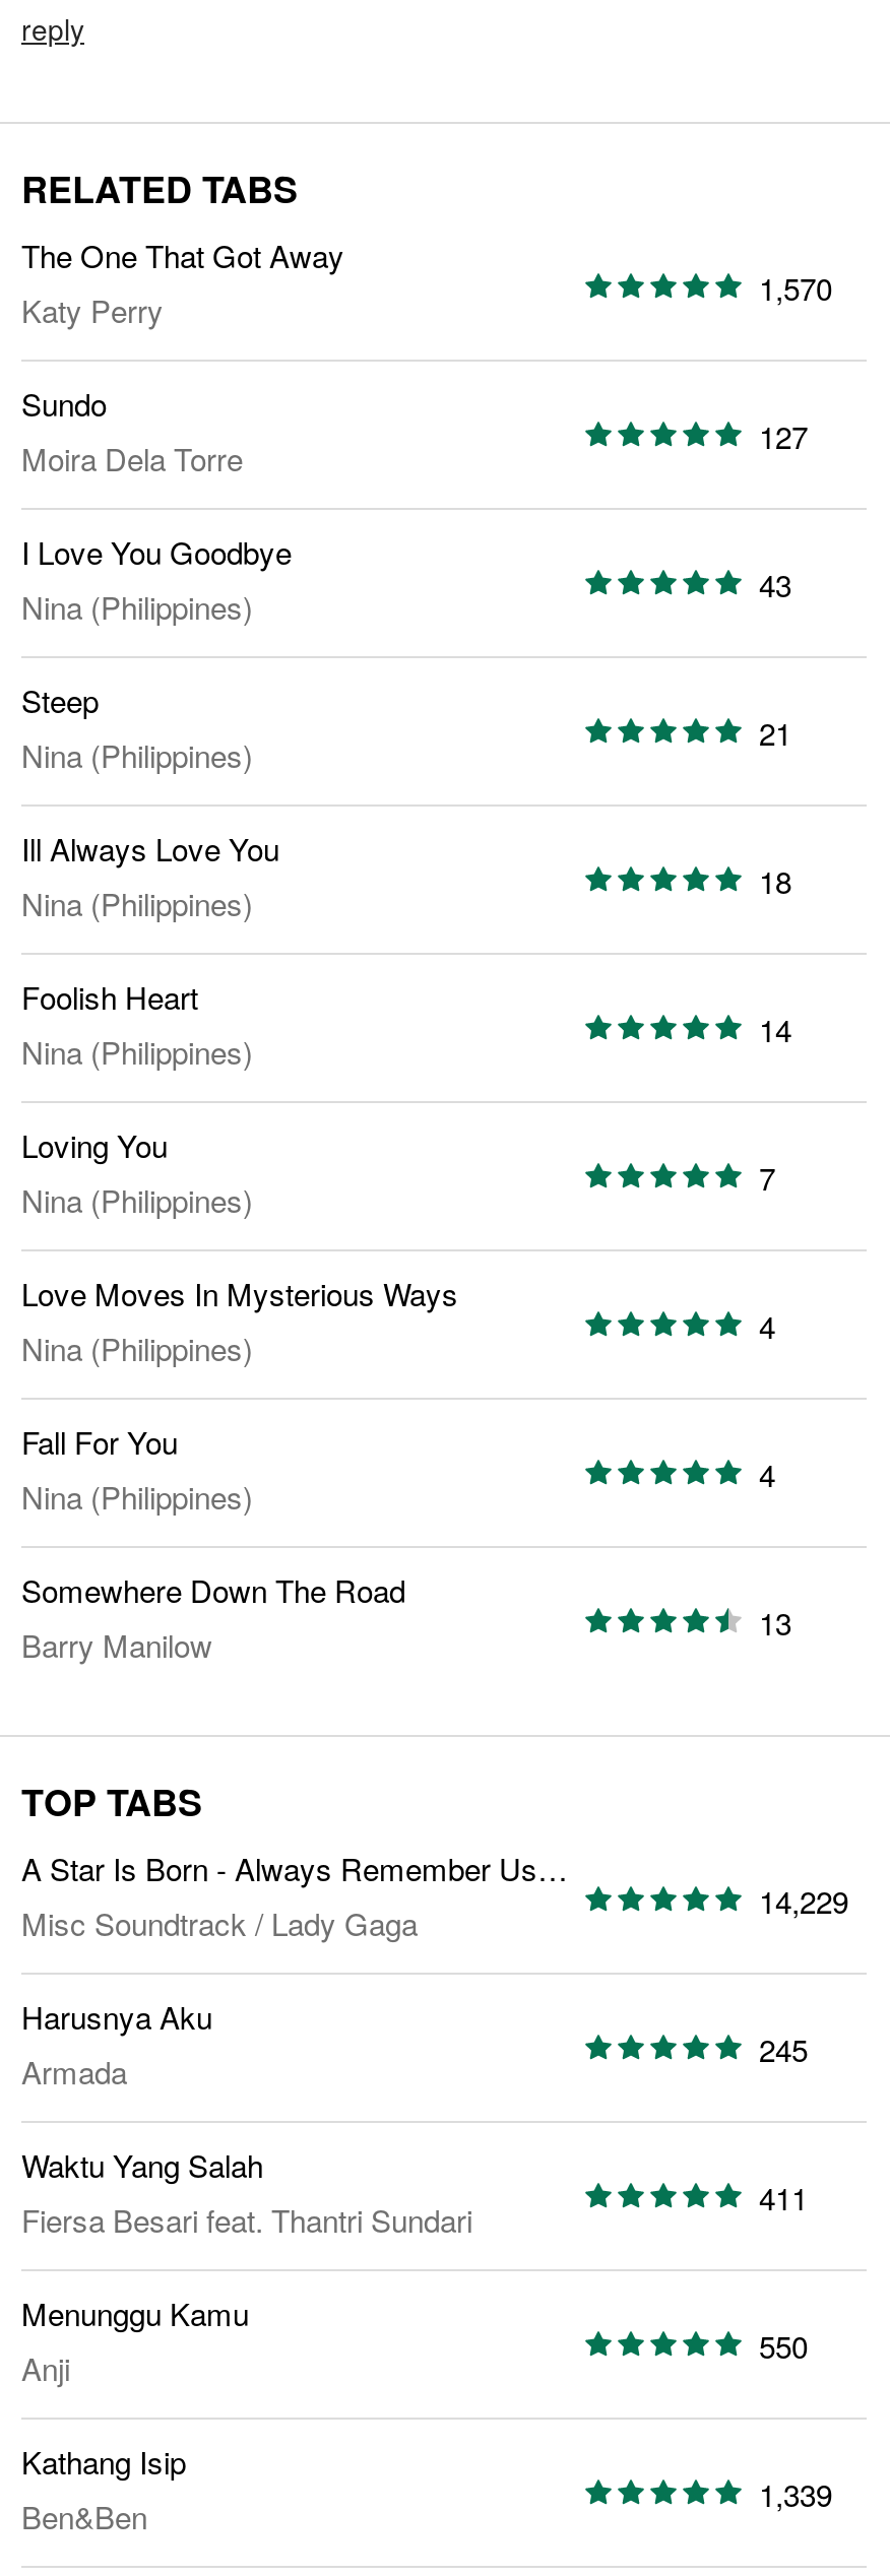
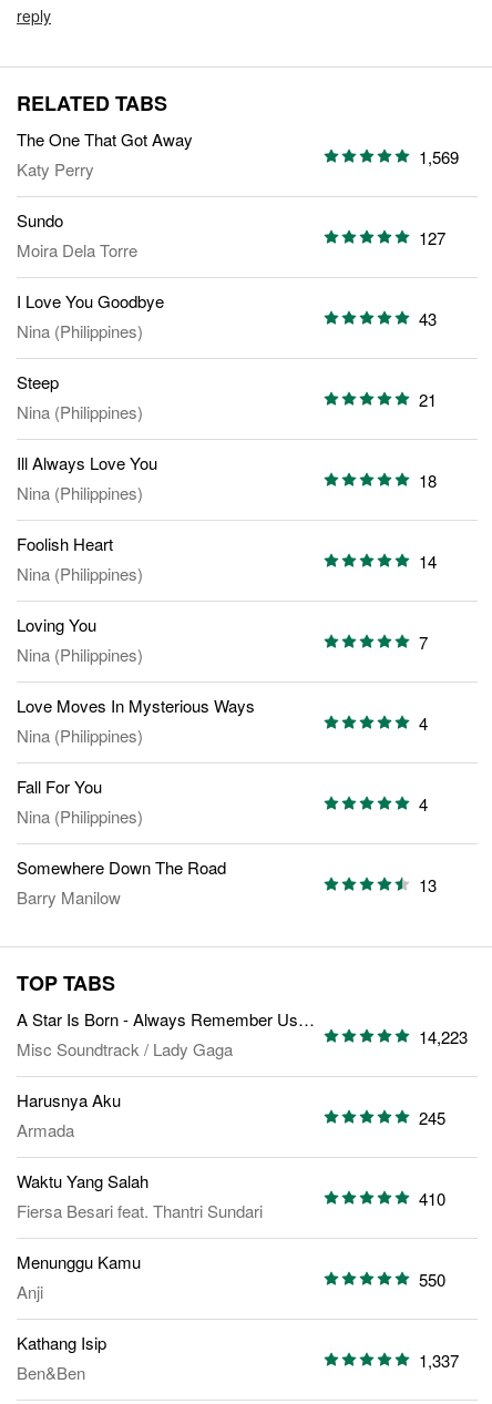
[759,266,832,308] 1,570 -> [419,145,459,168] 1,569
[759,1879,848,1921] 14,229 -> [419,1025,468,1048] 14,223
[759,2175,808,2218] 411 -> [419,1186,445,1210] 410
[759,2472,832,2514] 1,339 -> [419,1348,459,1372] 1,337

